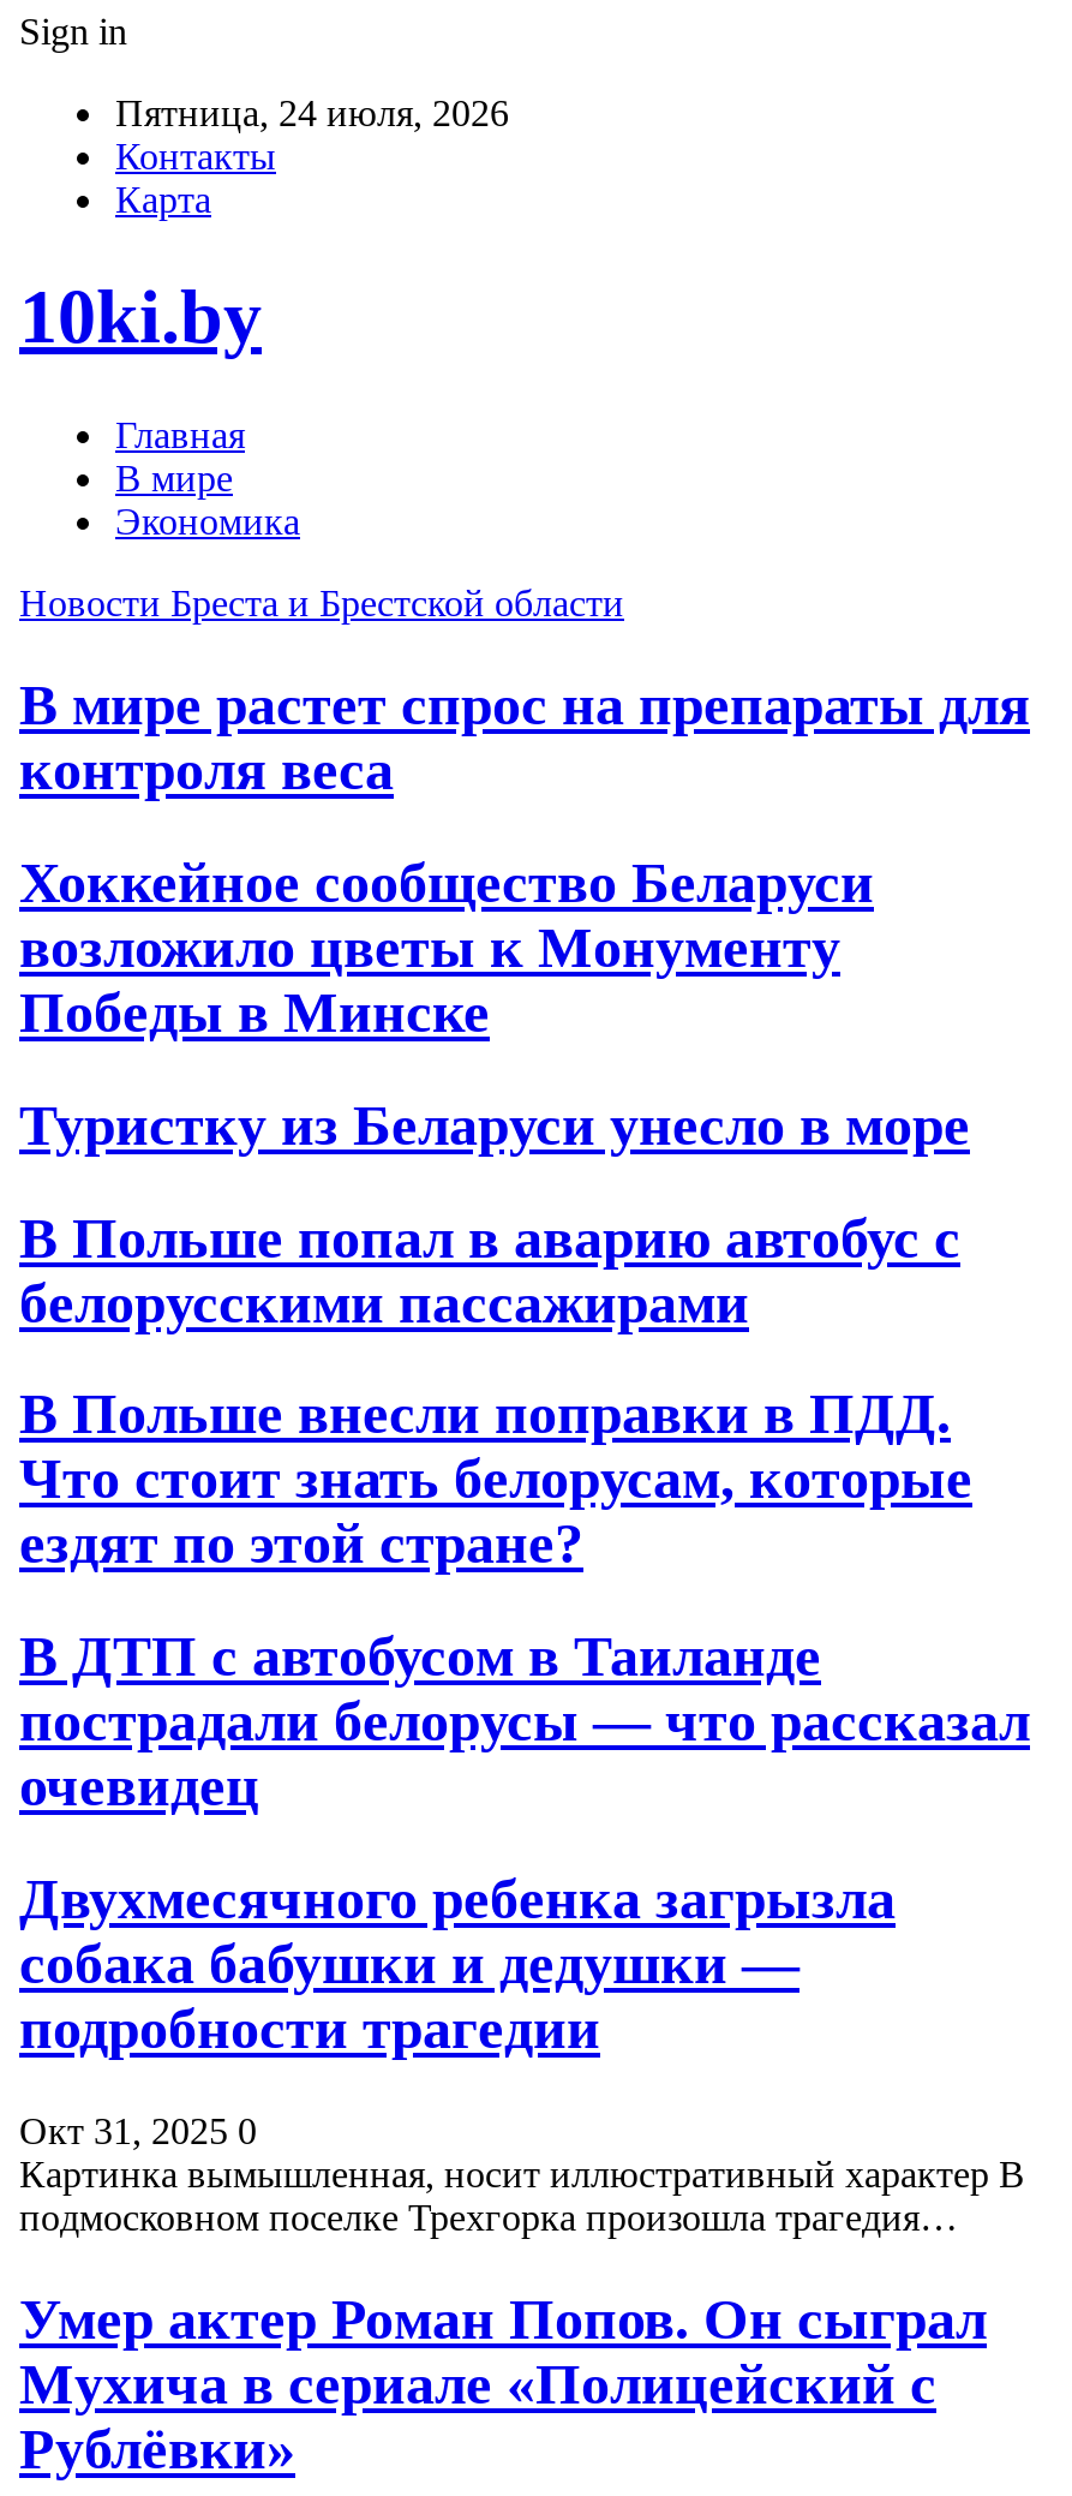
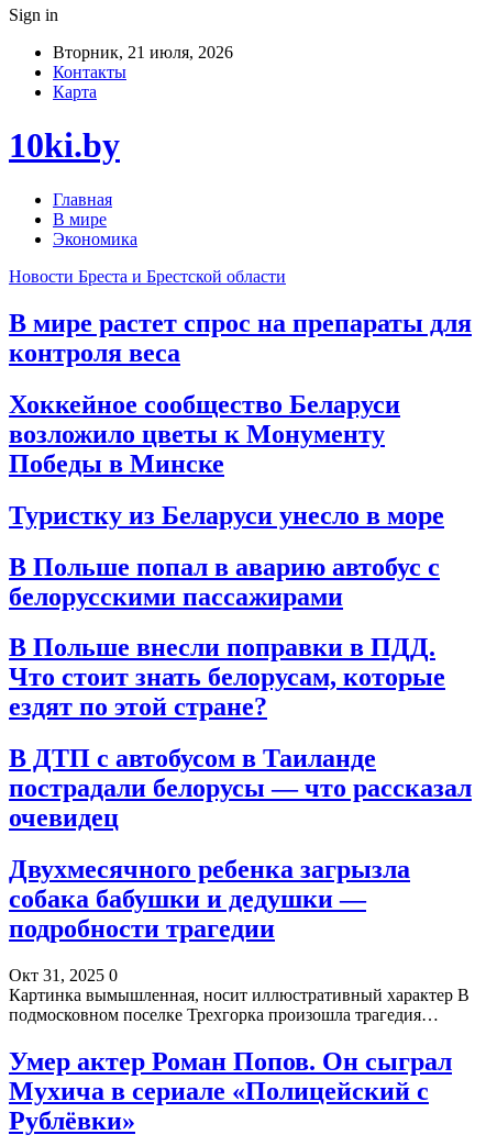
[115,92,509,133] Пятница, 24 июля, 2026 -> [53,43,233,62] Вторник, 21 июля, 2026

